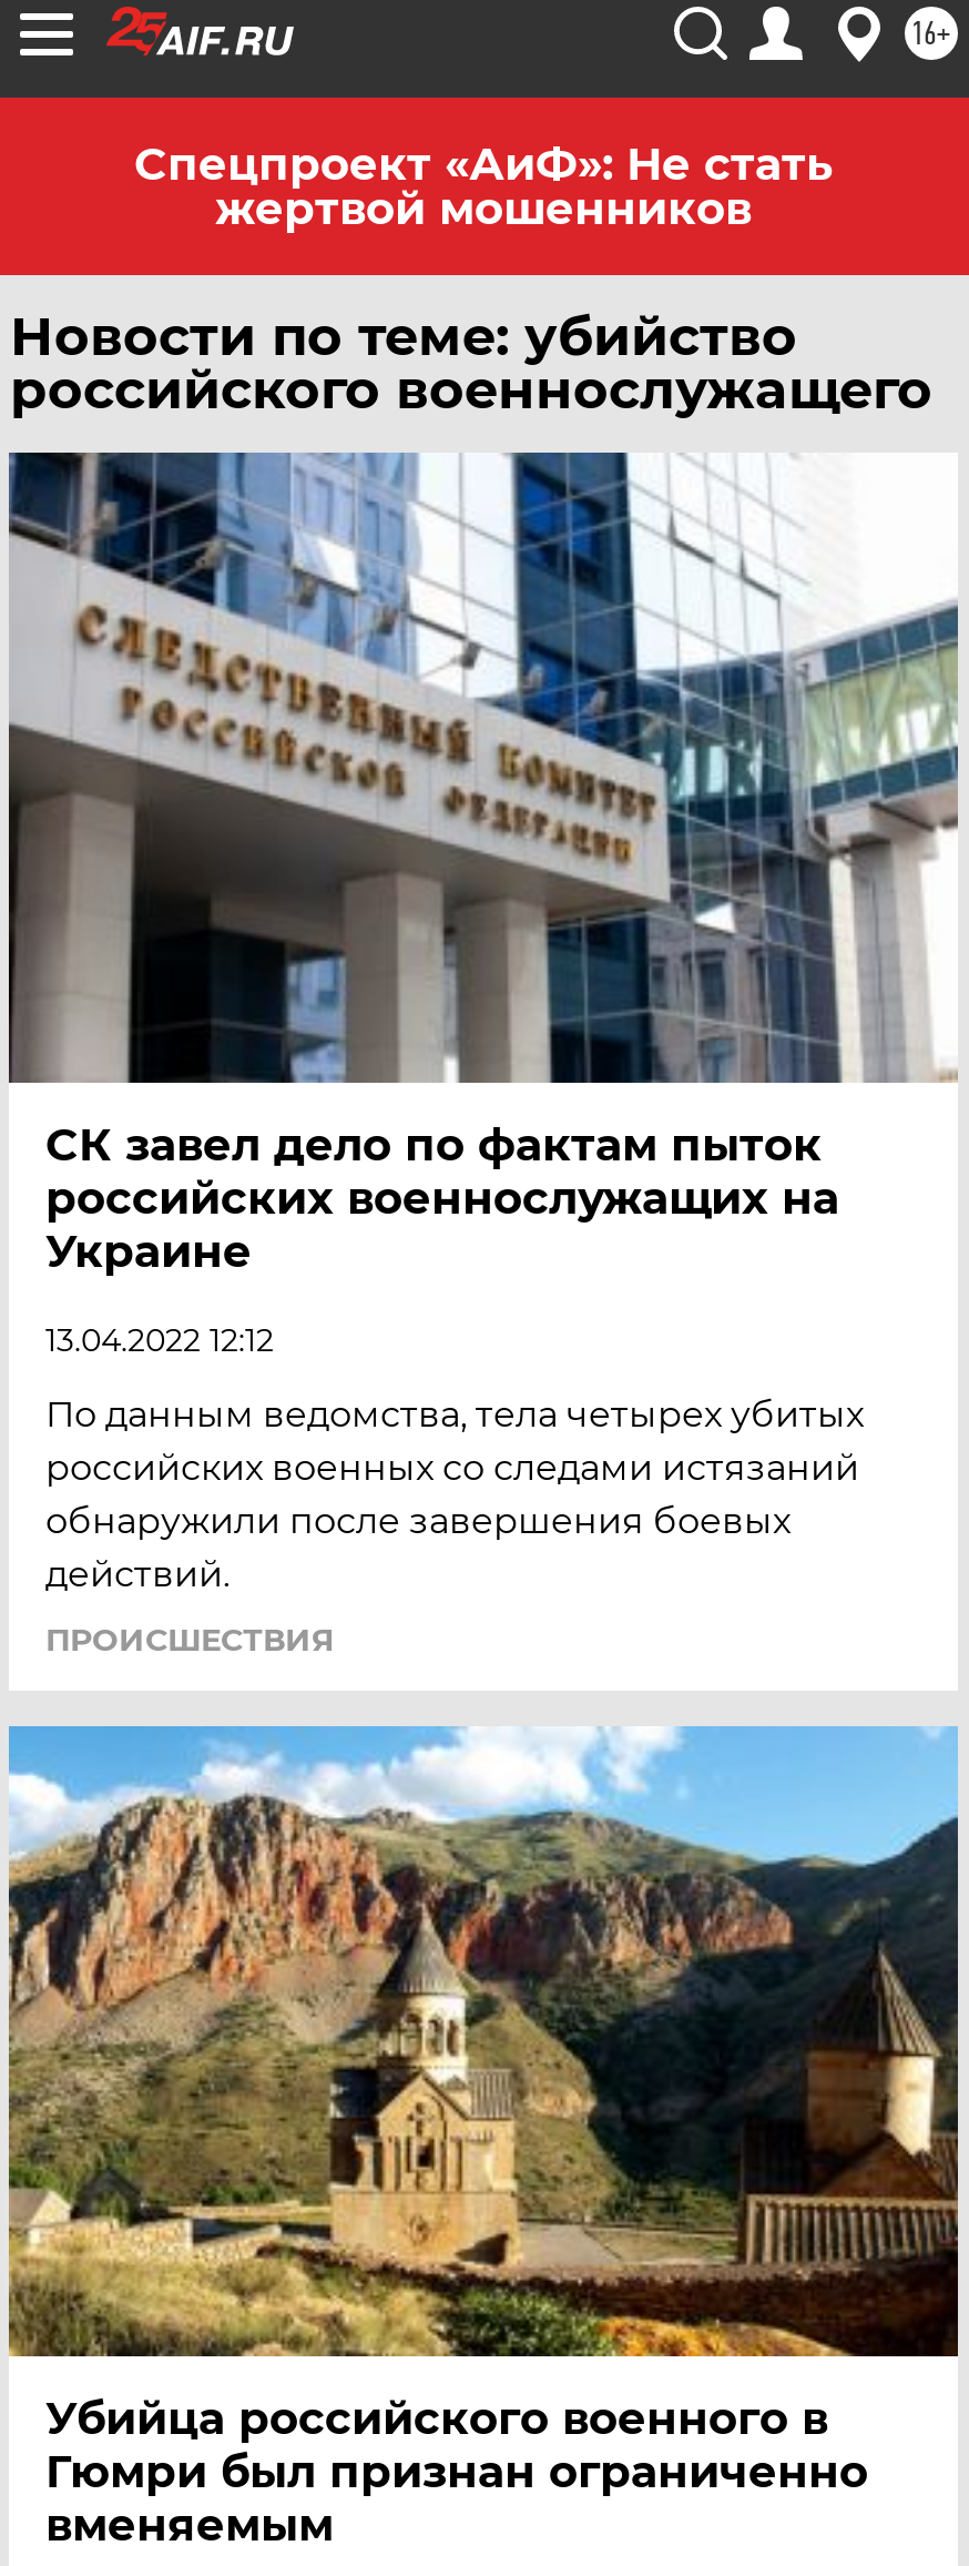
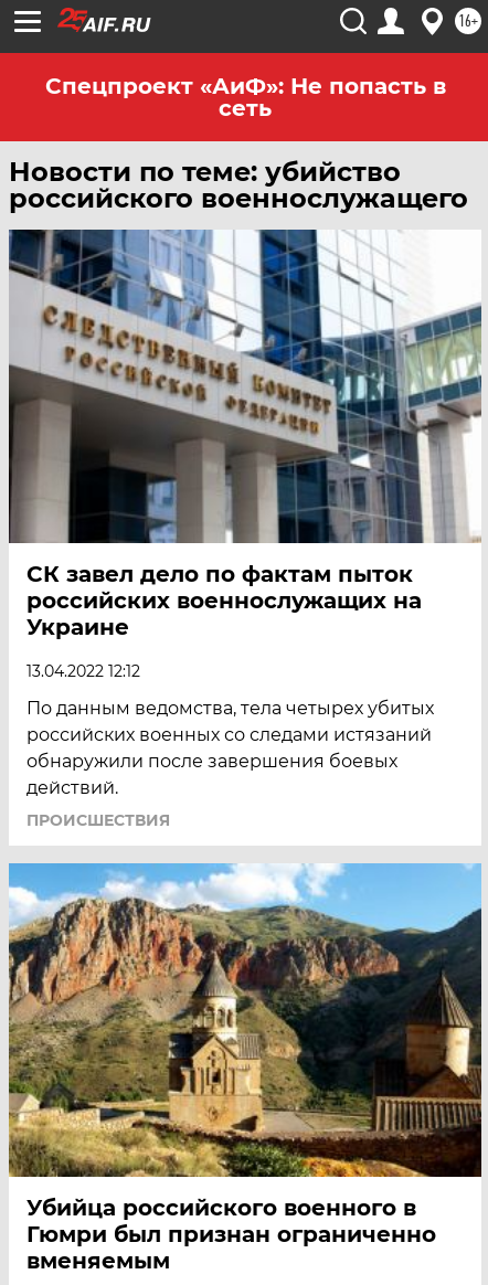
[134,138,833,235] Спецпроект «АиФ»: Не стать | жертвой мошенников -> [45,73,445,121] Спецпроект «АиФ»: Не попасть в | сеть

